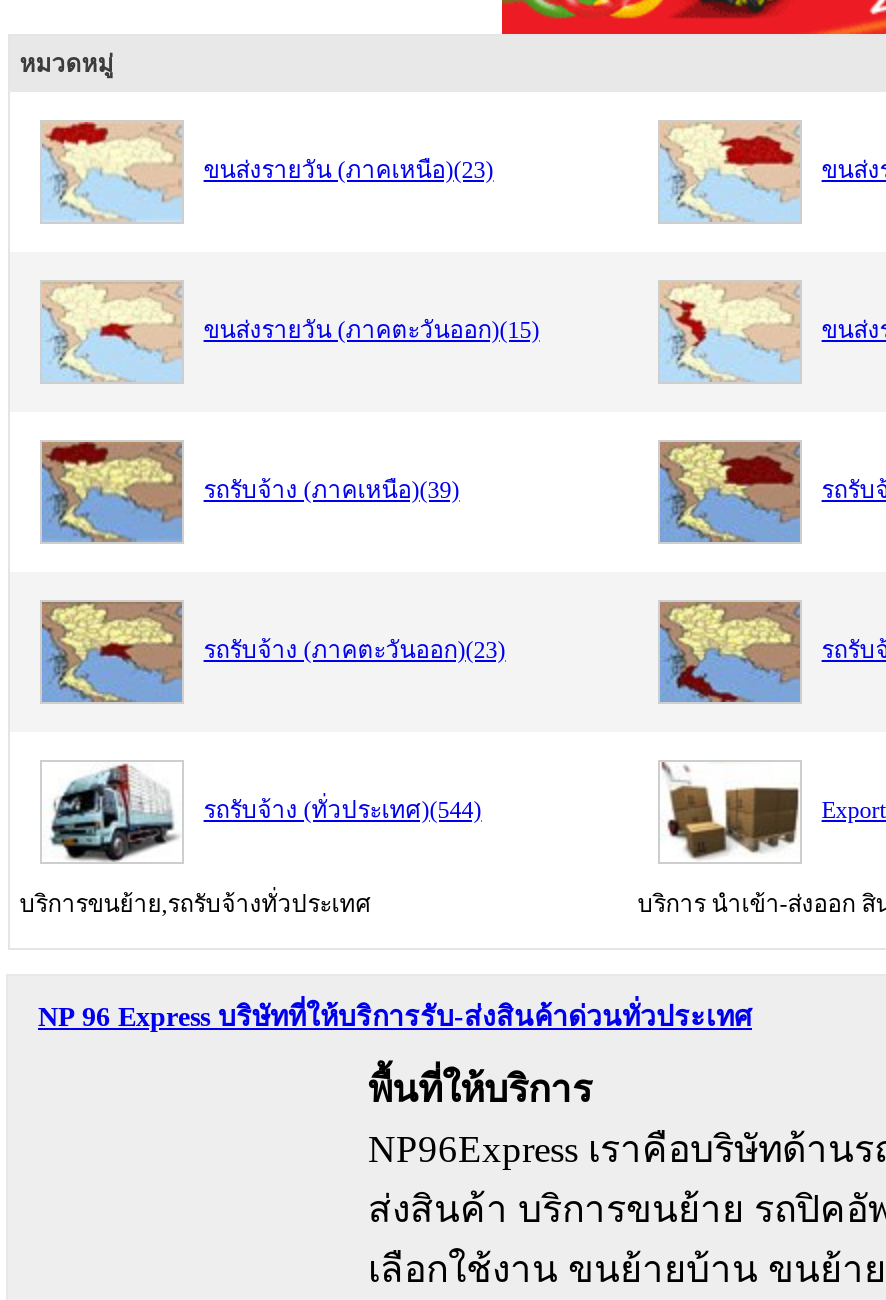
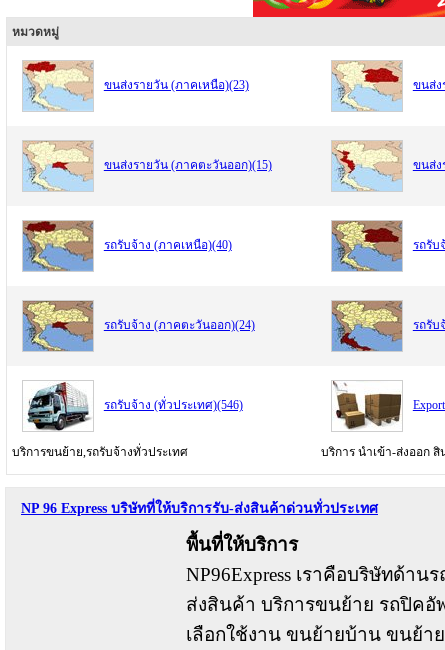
[204,475,460,503] รถรับจ้าง (ภาคเหนือ)(39) -> [104,237,232,251] รถรับจ้าง (ภาคเหนือ)(40)
[204,635,506,663] รถรับจ้าง (ภาคตะวันออก)(23) -> [104,317,255,331] รถรับจ้าง (ภาคตะวันออก)(24)
[204,795,482,823] รถรับจ้าง (ทั่วประเทศ)(544) -> [104,397,243,411] รถรับจ้าง (ทั่วประเทศ)(546)

